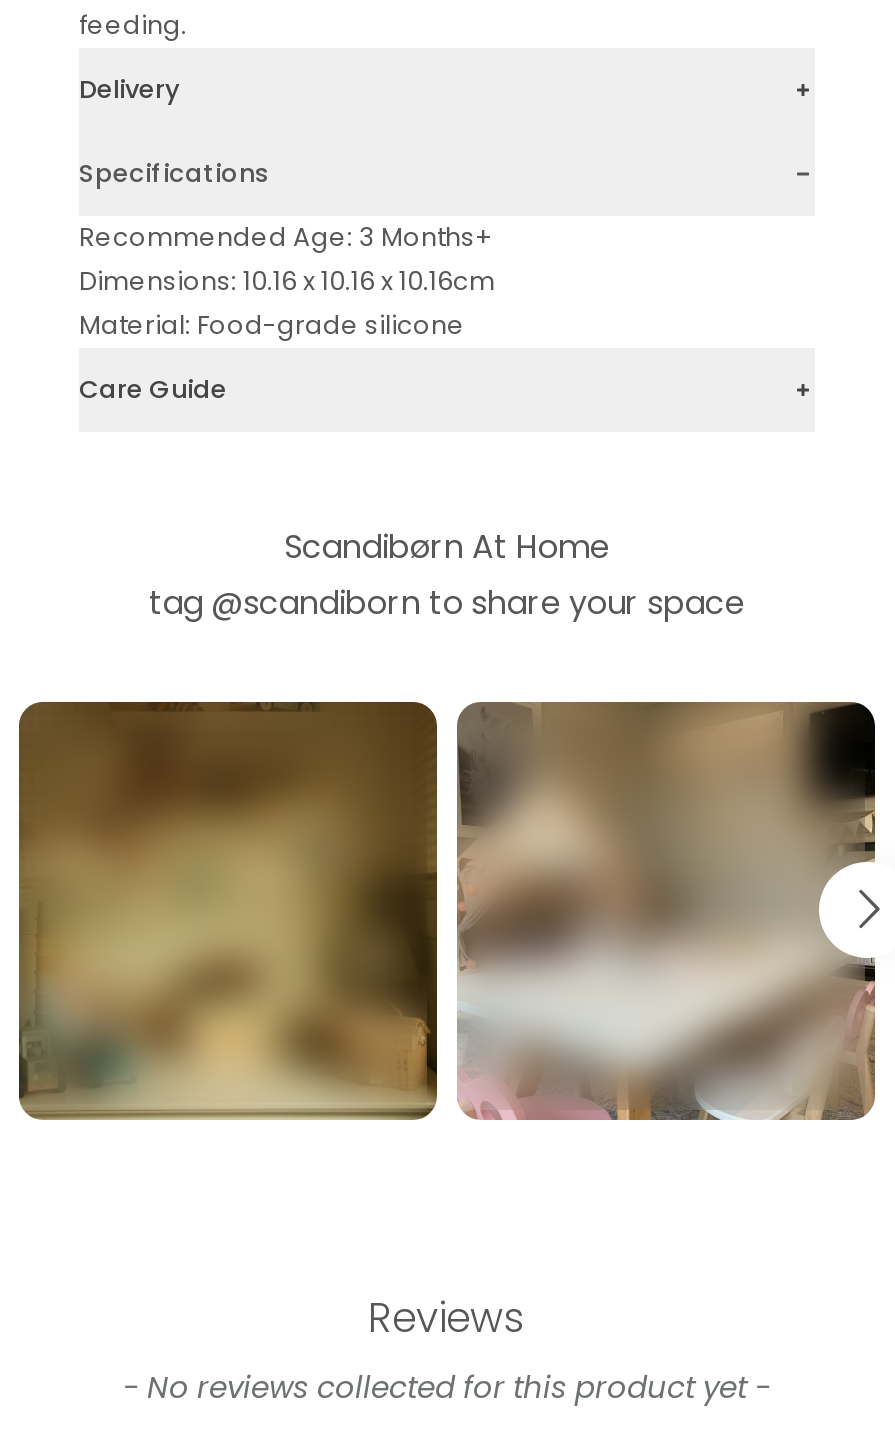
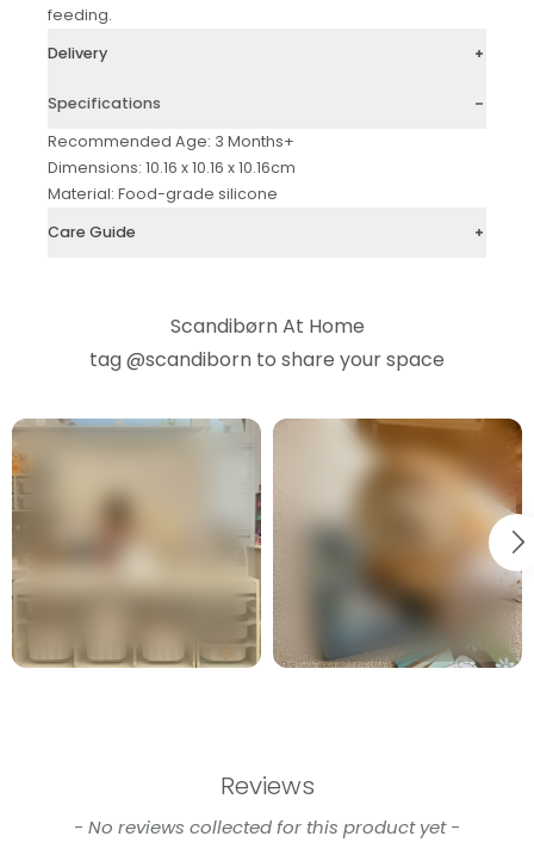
[17,700,439,1120] [image] -> [11,417,262,668] [image]
[457,702,877,1120] [image] -> [273,419,523,669] [image]

